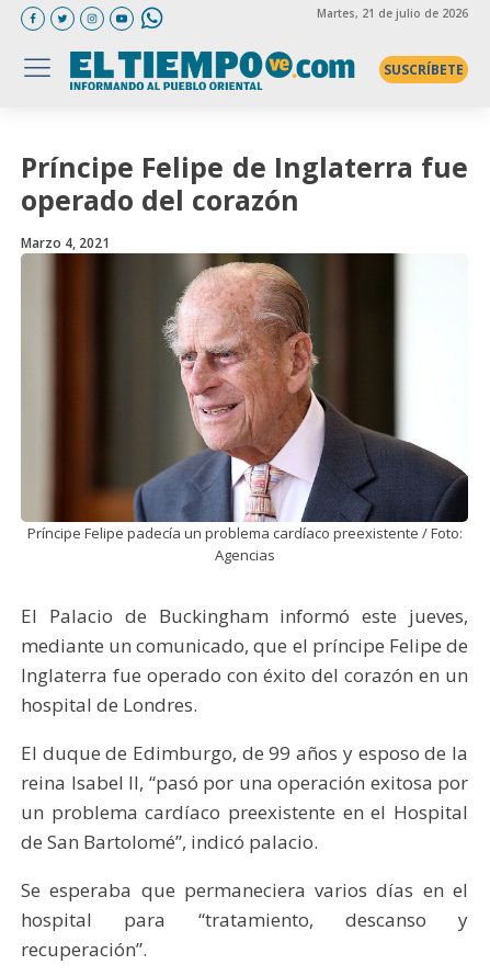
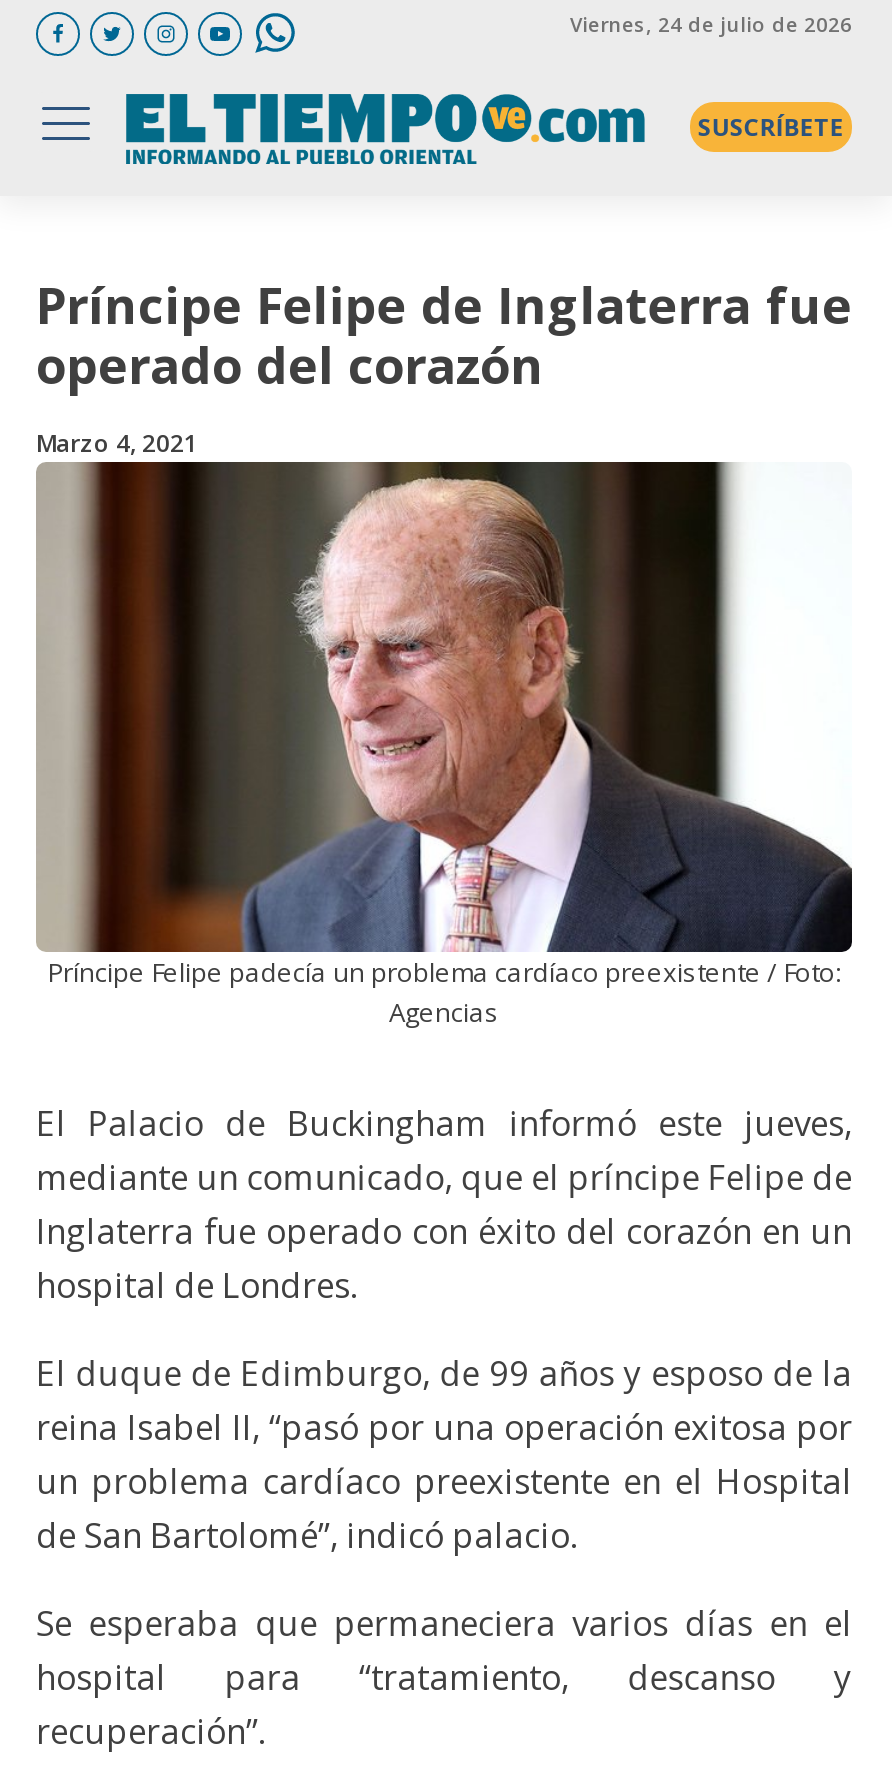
[317,5,468,20] Martes, 21 de julio de 2026 -> [570,9,852,37] Viernes, 24 de julio de 2026

